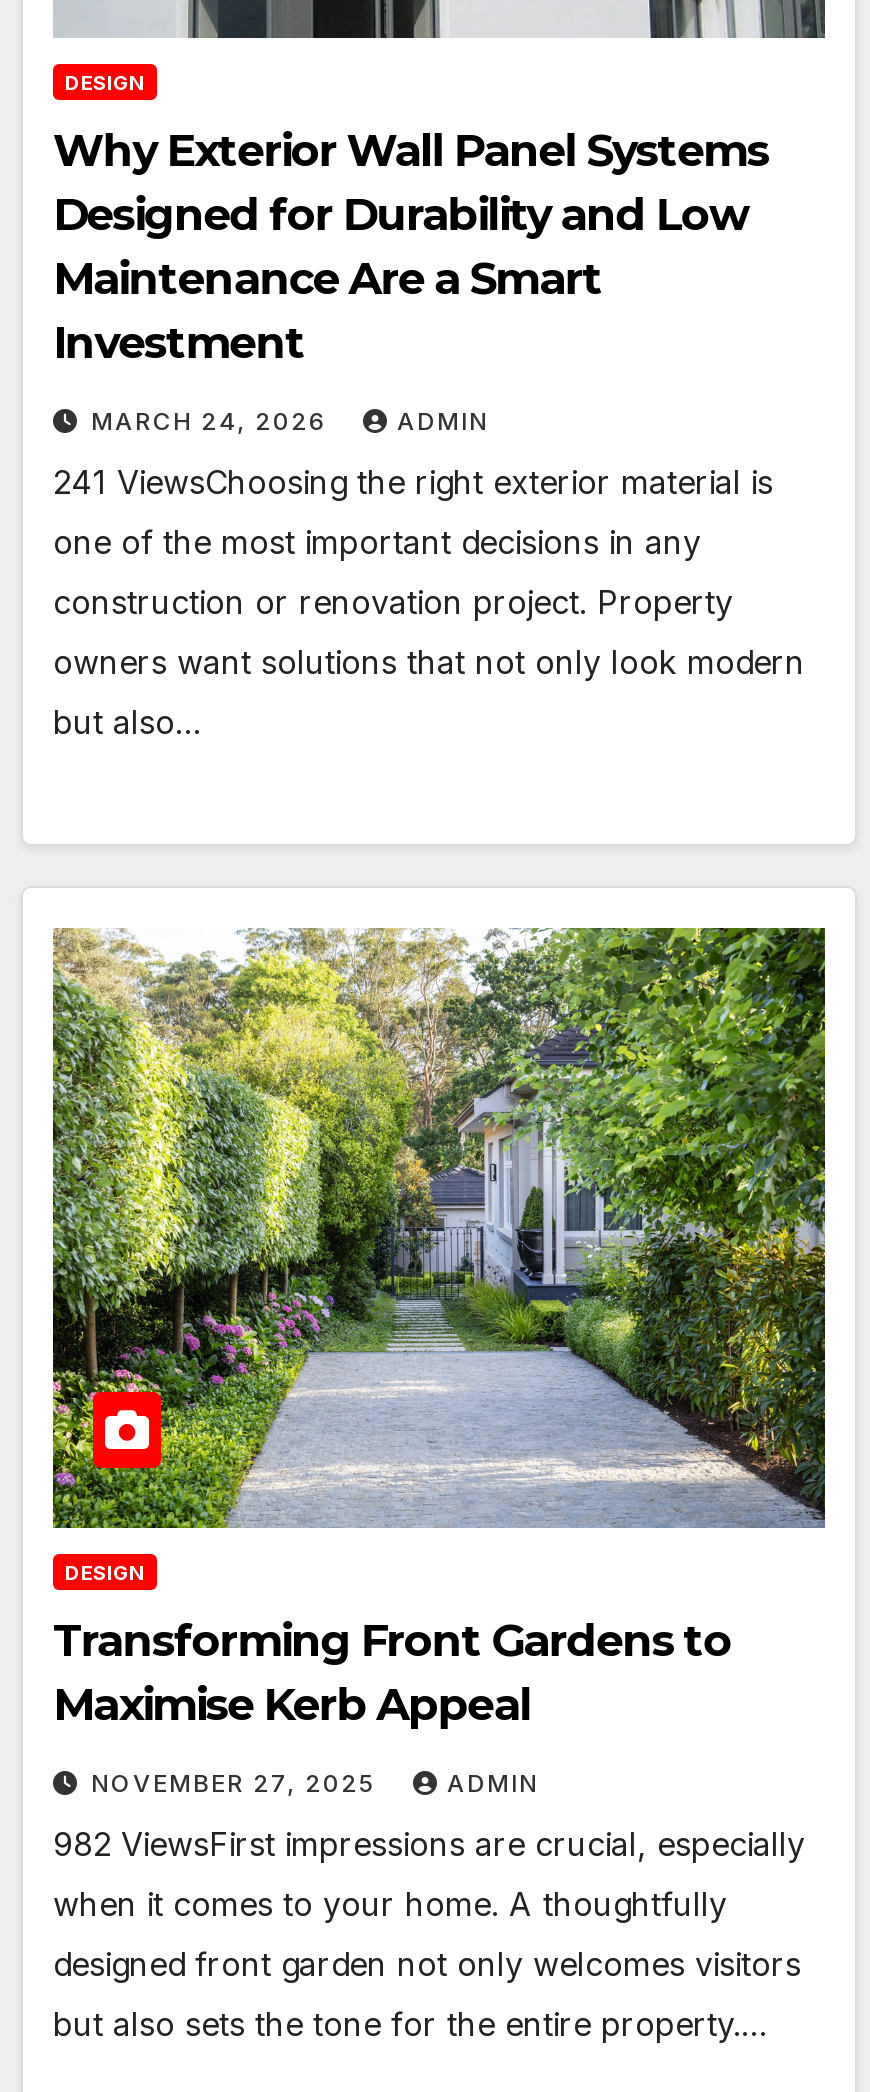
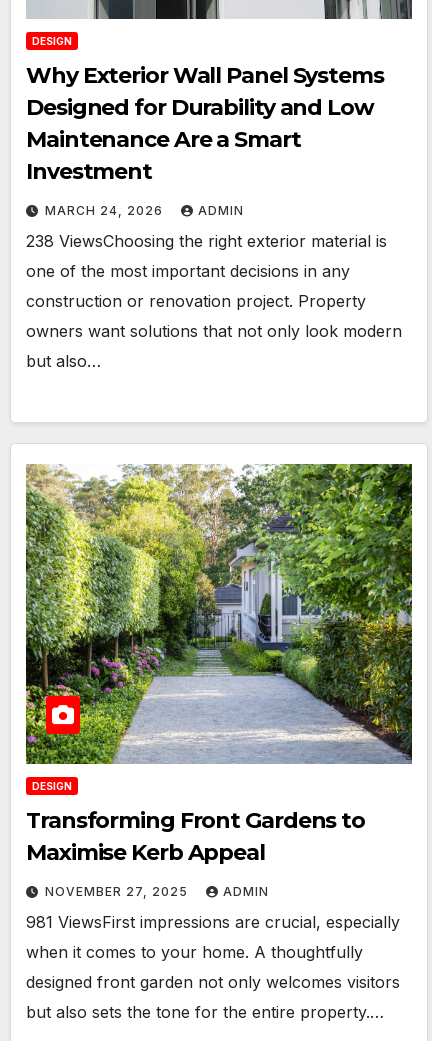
[53,462,773,502] 241 ViewsChoosing the right exterior material is -> [26,231,387,251] 238 ViewsChoosing the right exterior material is
[53,1823,805,1863] 982 ViewsFirst impressions are crucial, especially -> [26,911,400,931] 981 ViewsFirst impressions are crucial, especially

